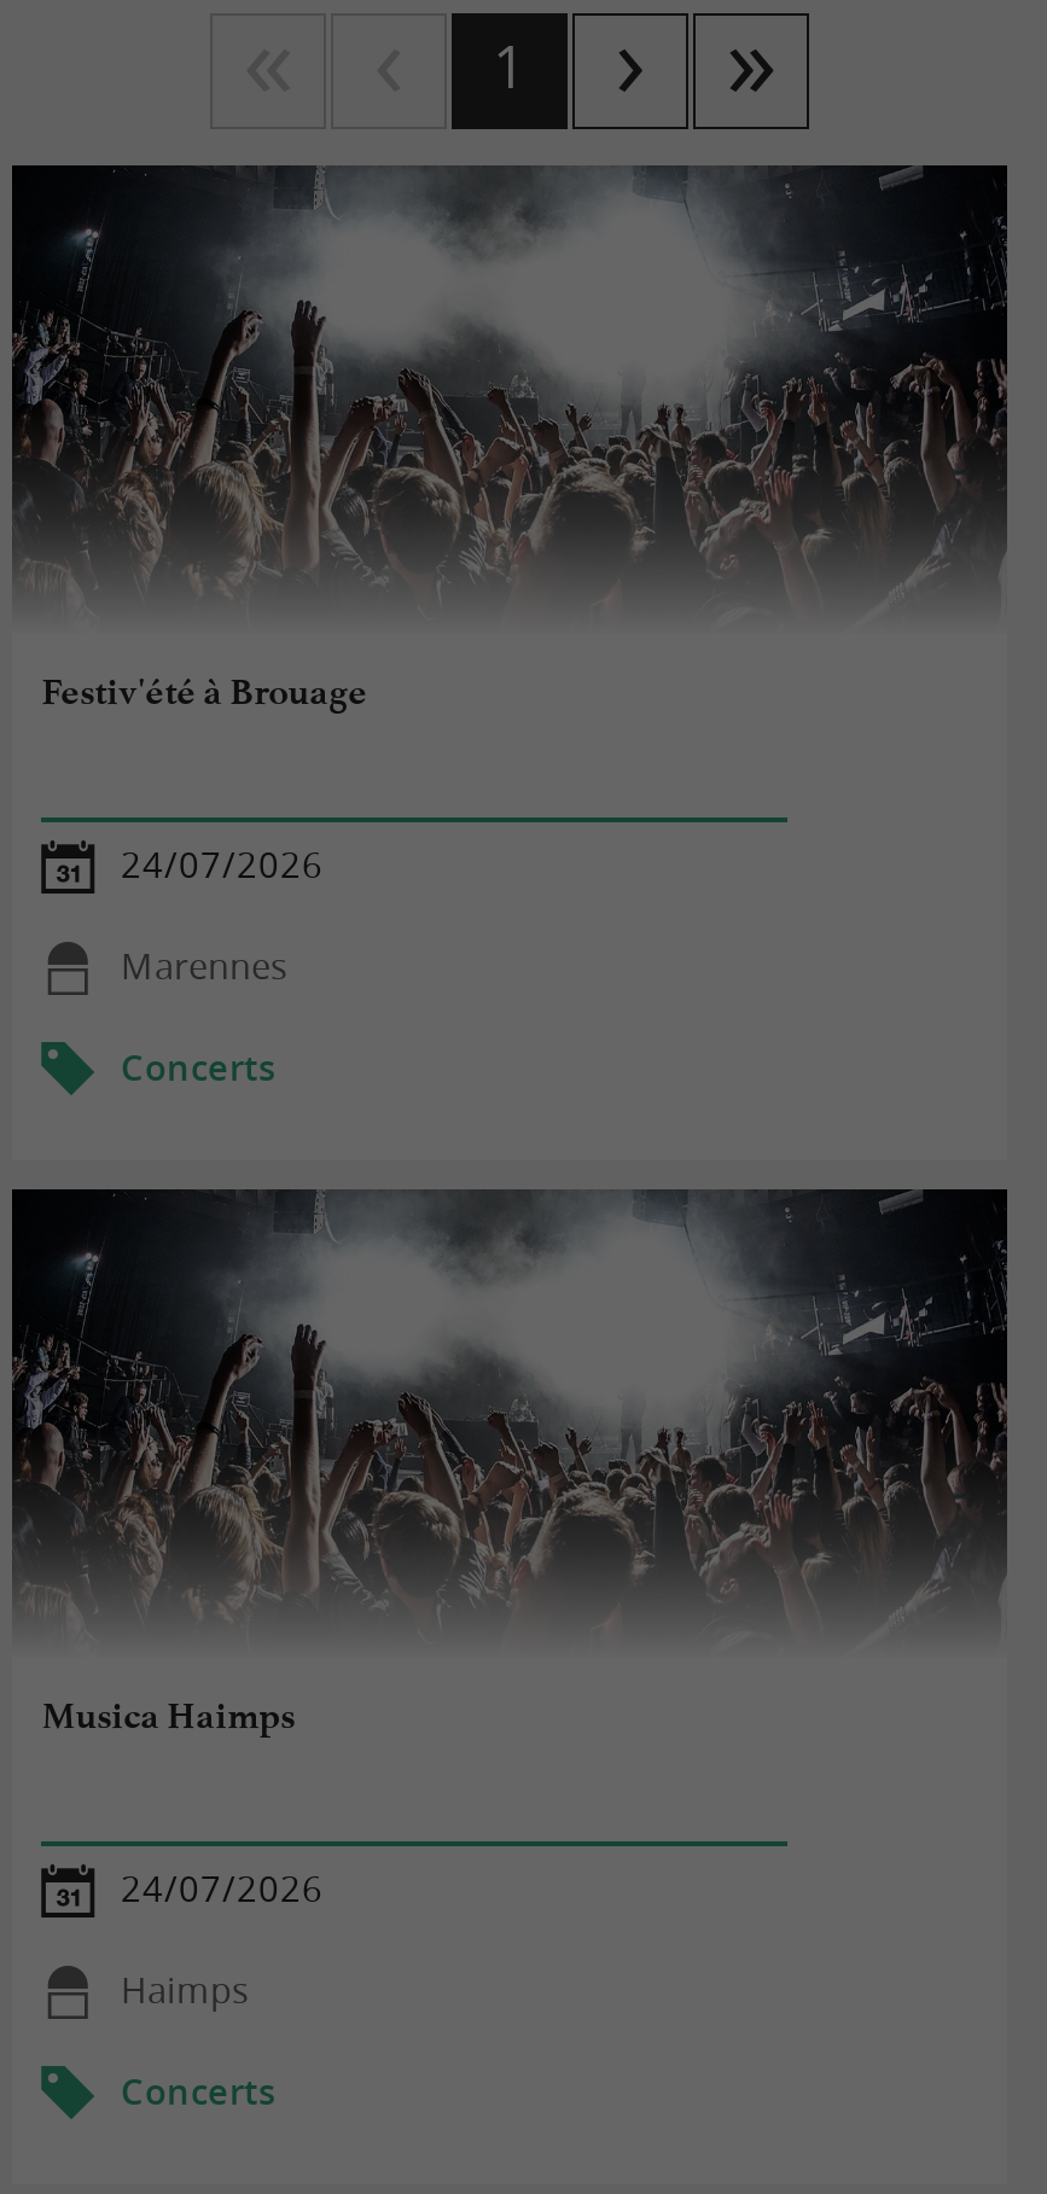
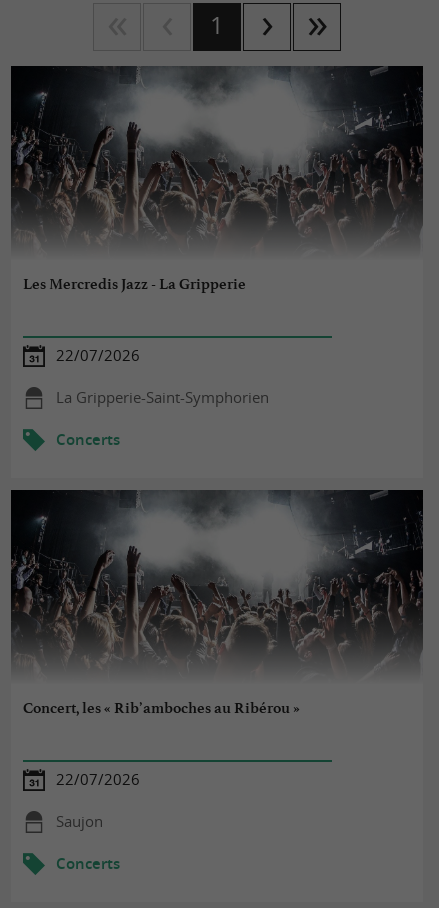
[41,670,367,714] Festiv'été à Brouage -> [23,275,246,293] Les Mercredis Jazz - La Gripperie
[121,841,324,887] 24/07/2026 -> [56,346,140,365] 22/07/2026
[121,943,287,989] Marennes -> [56,388,269,407] La Gripperie-Saint-Symphorien
[41,1694,295,1738] Musica Haimps -> [23,699,300,717] Concert, les « Rib’amboches au Ribérou »
[121,1865,324,1911] 24/07/2026 -> [56,770,140,789] 22/07/2026
[121,1967,249,2013] Haimps -> [56,812,103,831] Saujon

